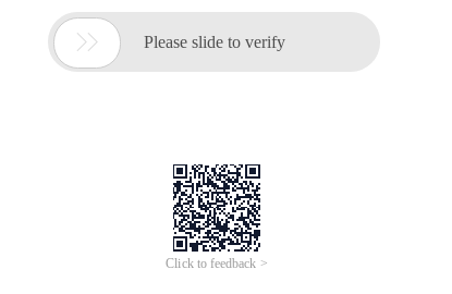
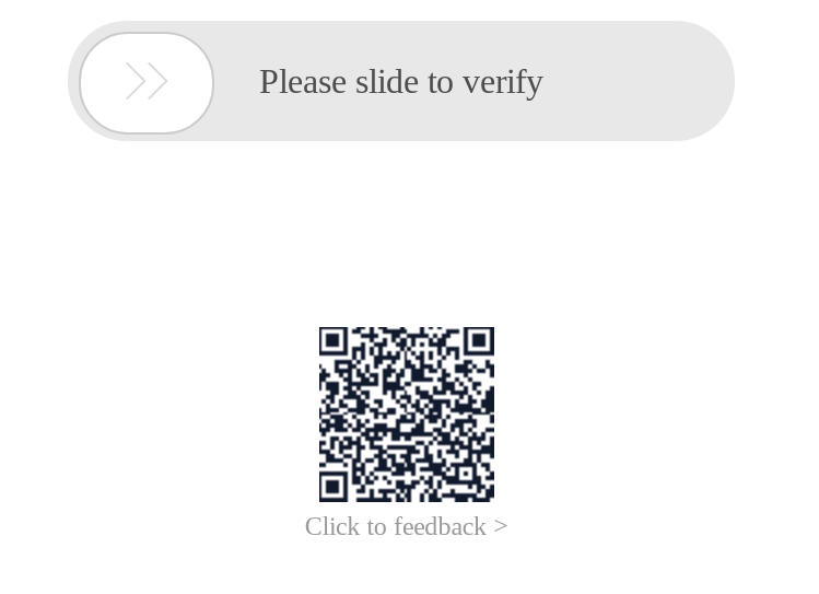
[172,163,261,253] [image] -> [317,325,496,504] [image]

